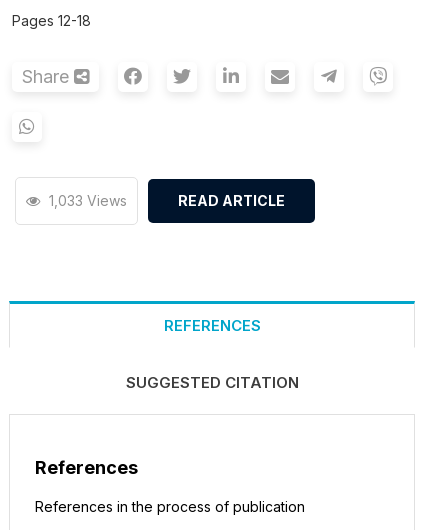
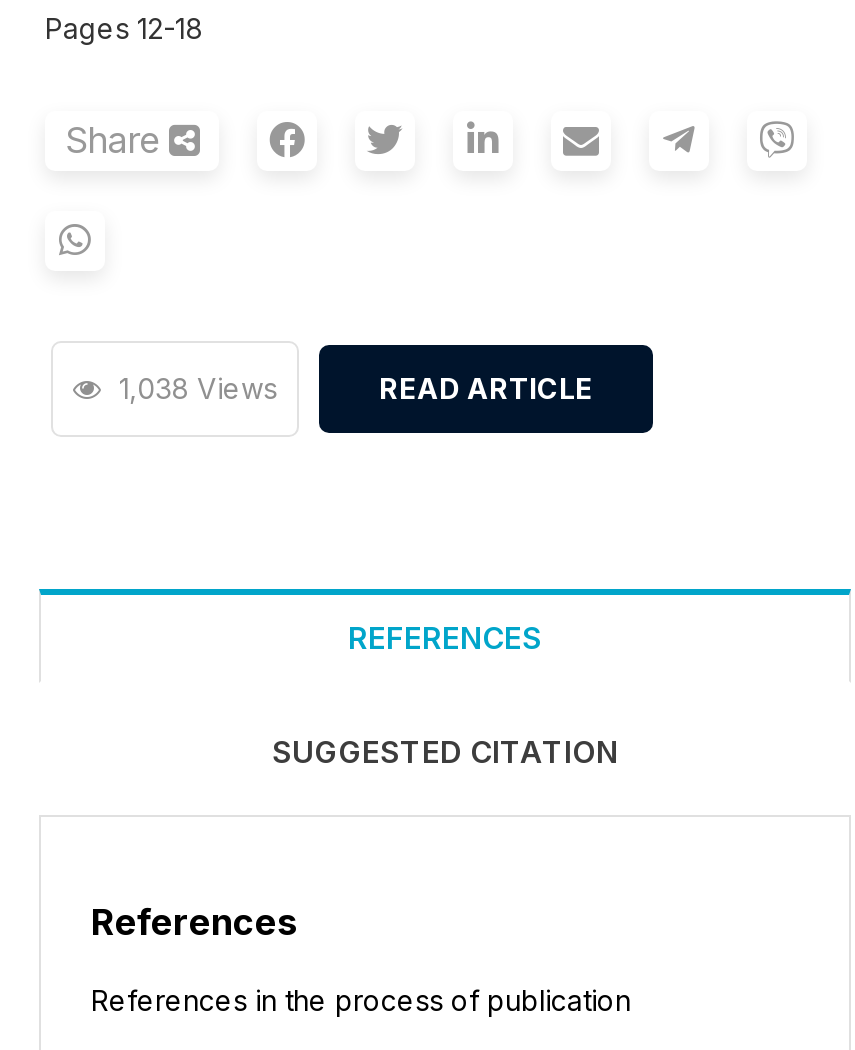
[45,192,127,209] 1,033 Views -> [111,371,277,405] 1,038 Views

